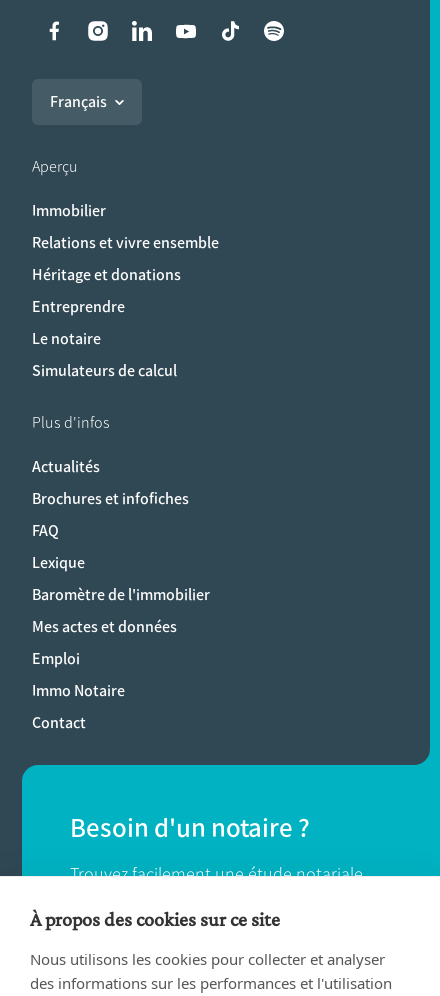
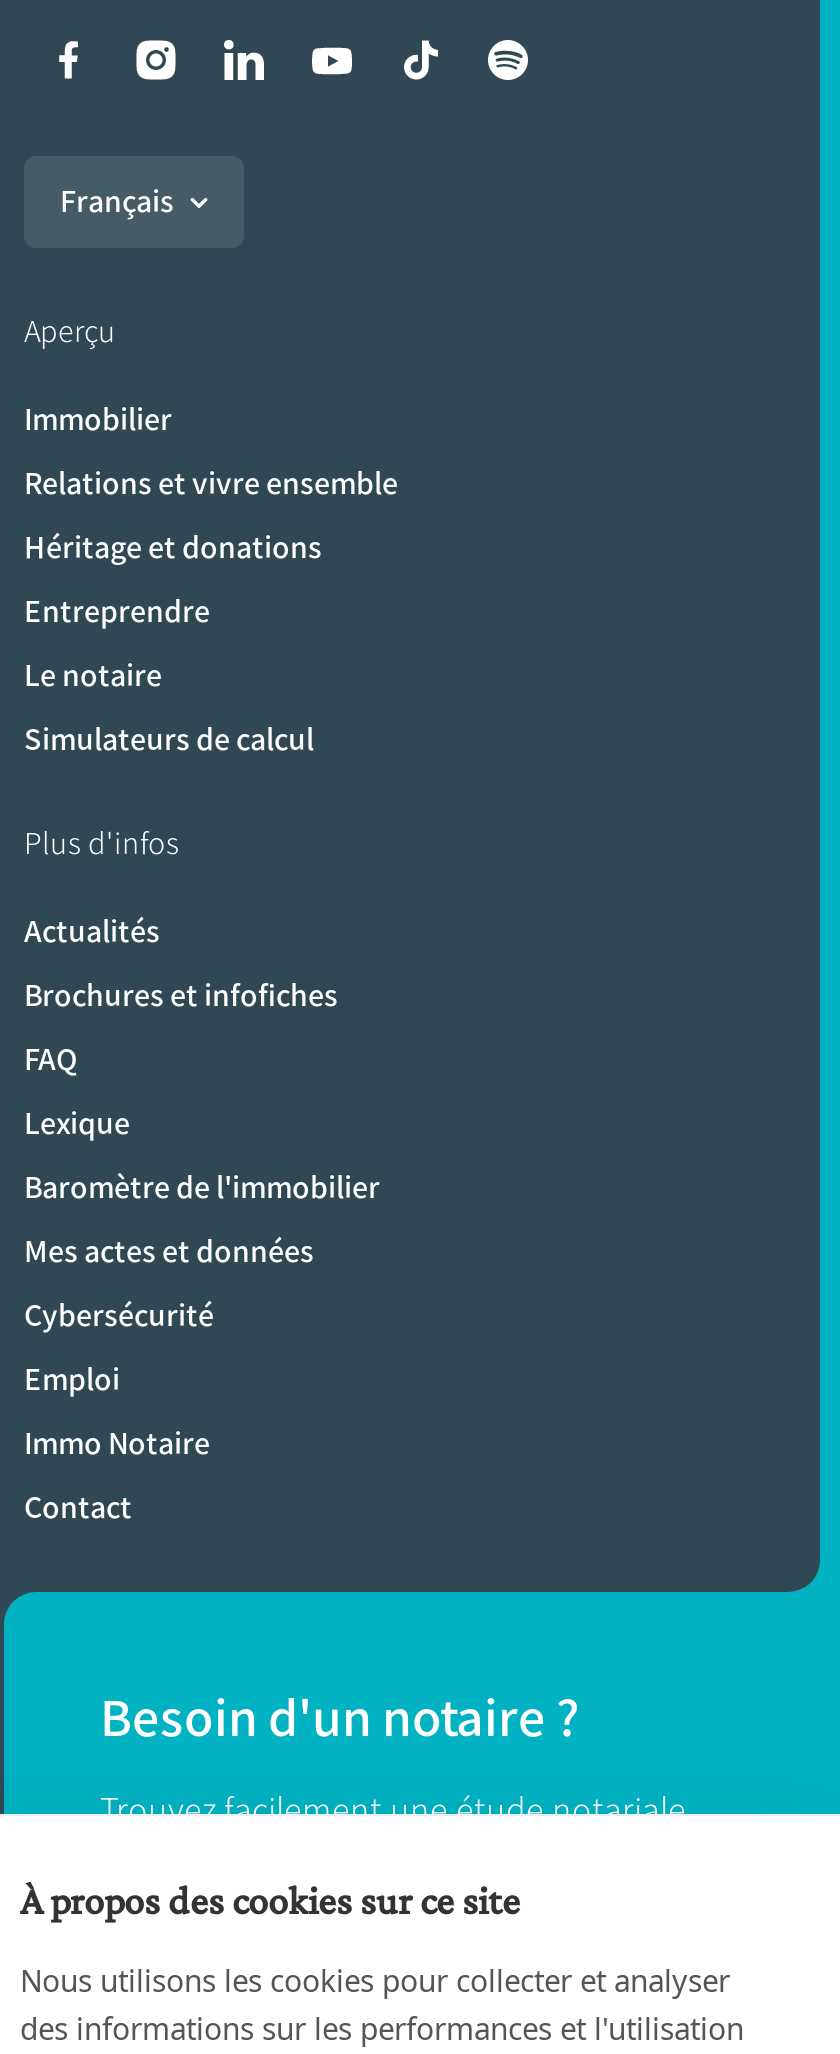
none -> [24,1296,214,1334] Cybersécurité

